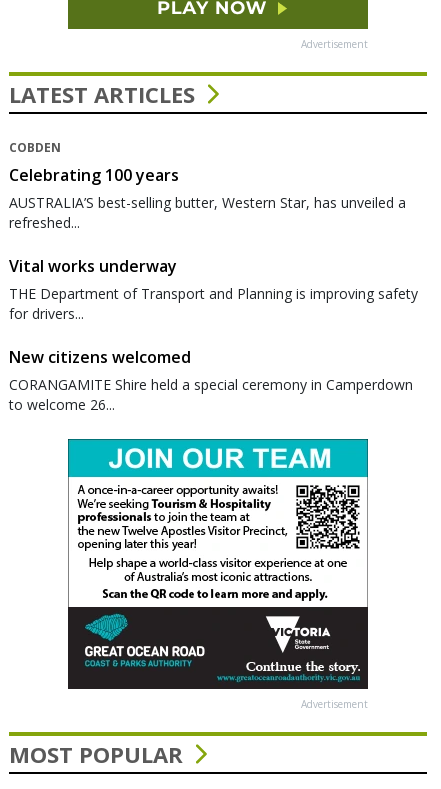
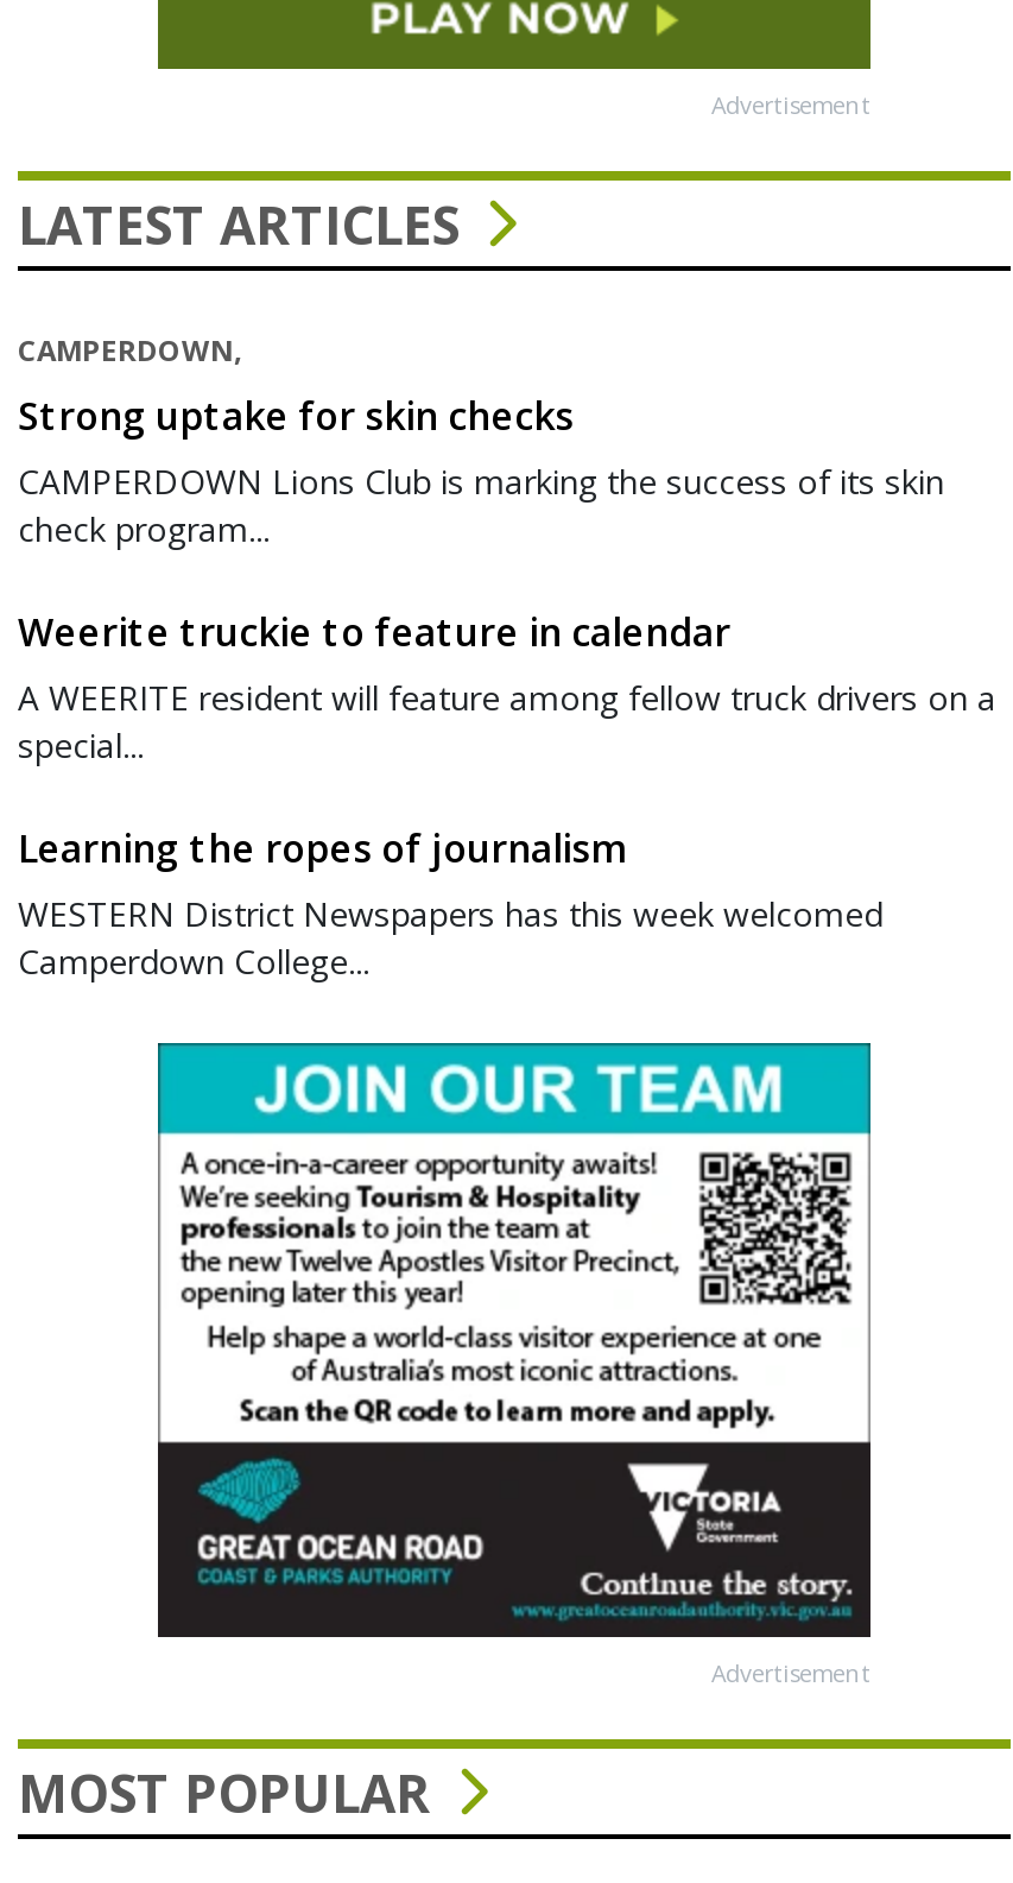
[9,139,406,232] COBDEN | Celebrating 100 years | AUSTRALIA’S best-selling butter, Western Star, has unveiled a | refreshed... -> [18,329,944,550] CAMPERDOWN, | Strong uptake for skin checks | CAMPERDOWN Lions Club is marking the success of its skin | check program...
[9,255,418,323] Vital works underway | THE Department of Transport and Planning is improving safety | for drivers... -> [18,605,996,767] Weerite truckie to feature in calendar | A WEERITE resident will feature among fellow truck drivers on a | special...
[9,346,413,414] New citizens welcomed | CORANGAMITE Shire held a special ceremony in Camperdown | to welcome 26... -> [18,821,882,983] Learning the ropes of journalism | WESTERN District Newspapers has this week welcomed | Camperdown College...

